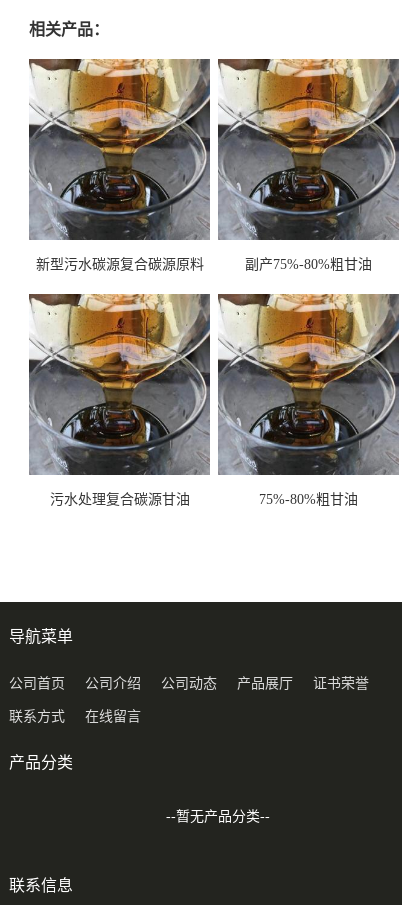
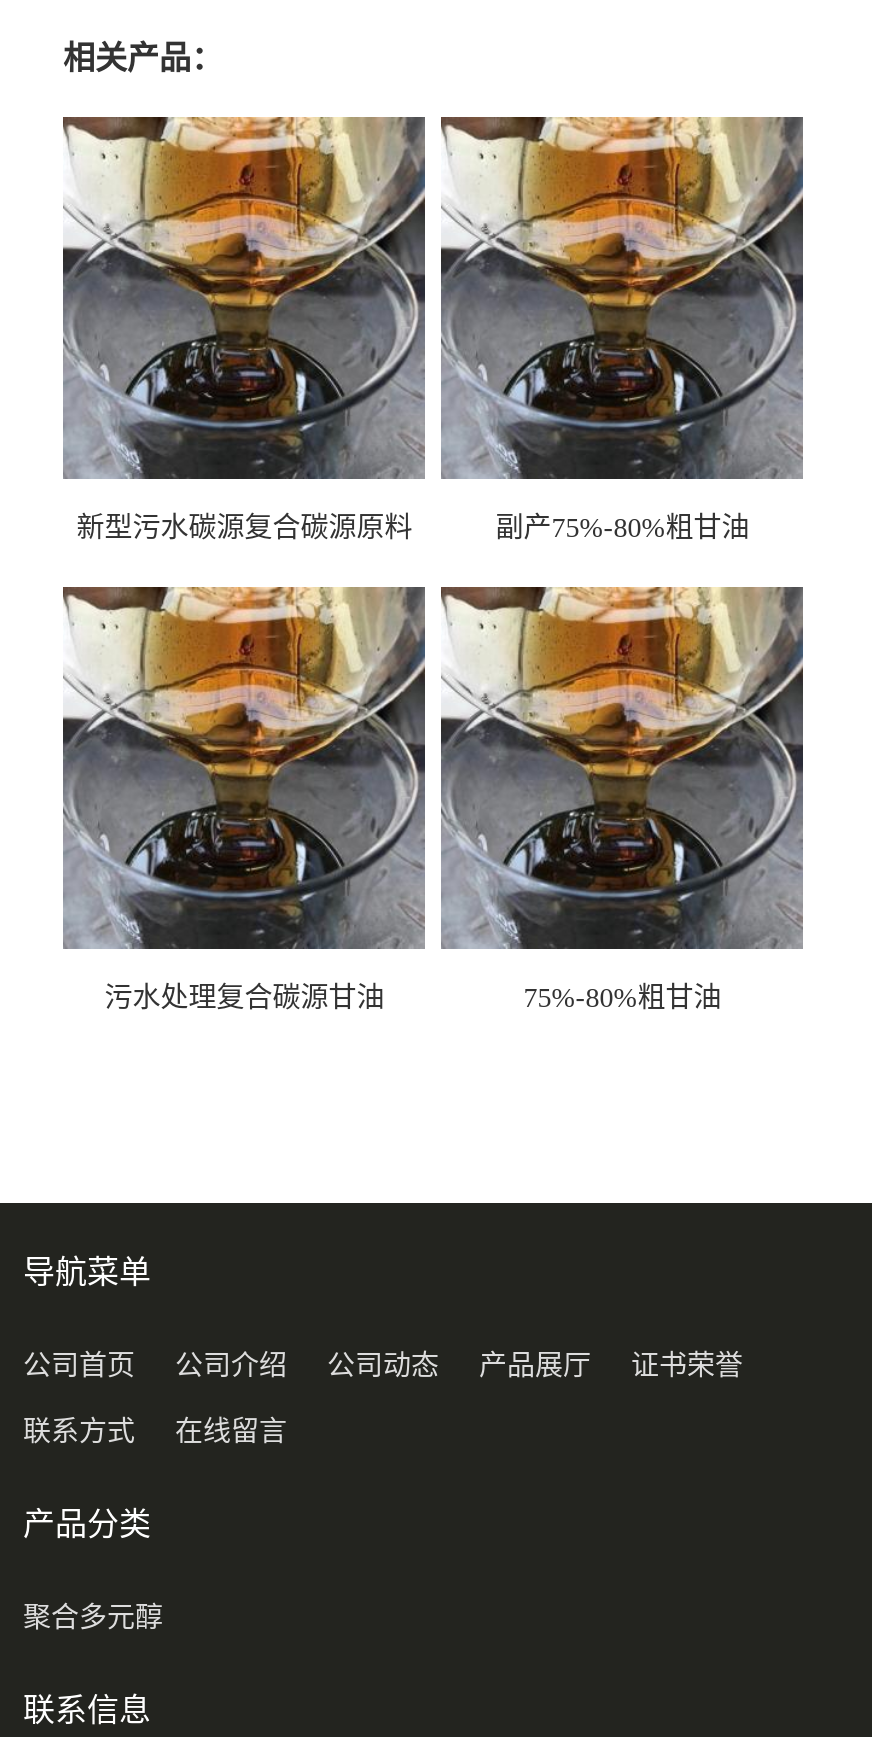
[166,809,270,824] --暂无产品分类-- -> [23,1603,163,1633] 聚合多元醇

